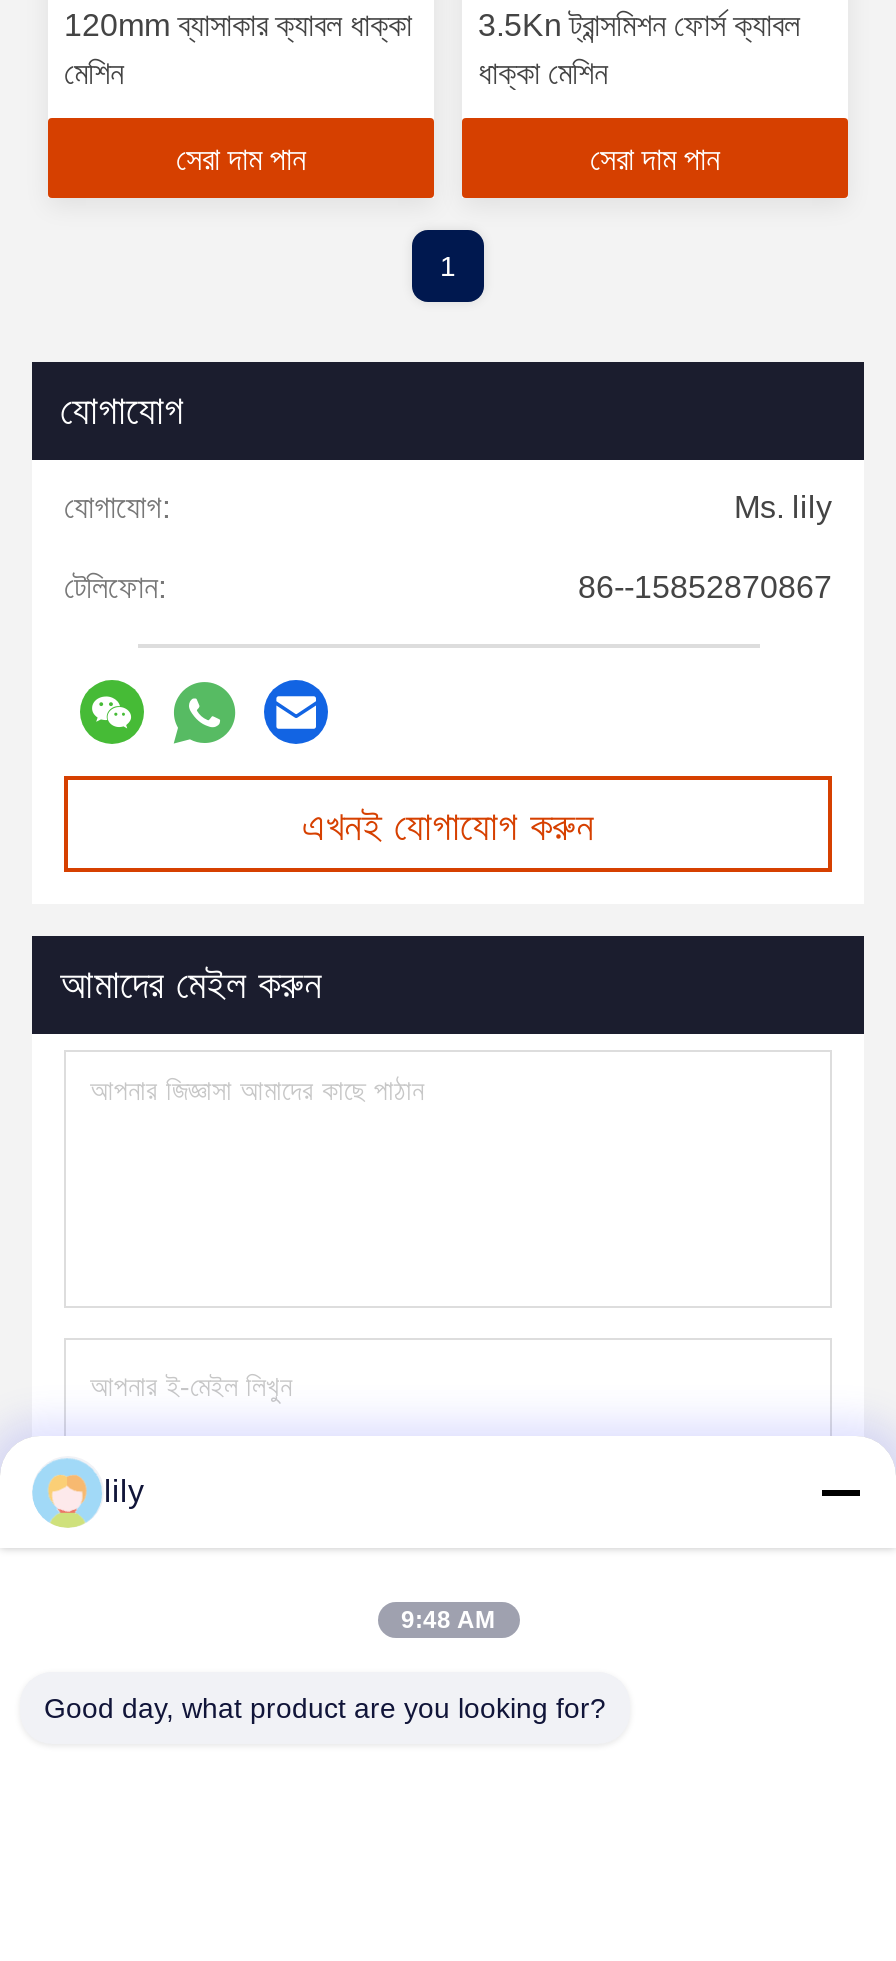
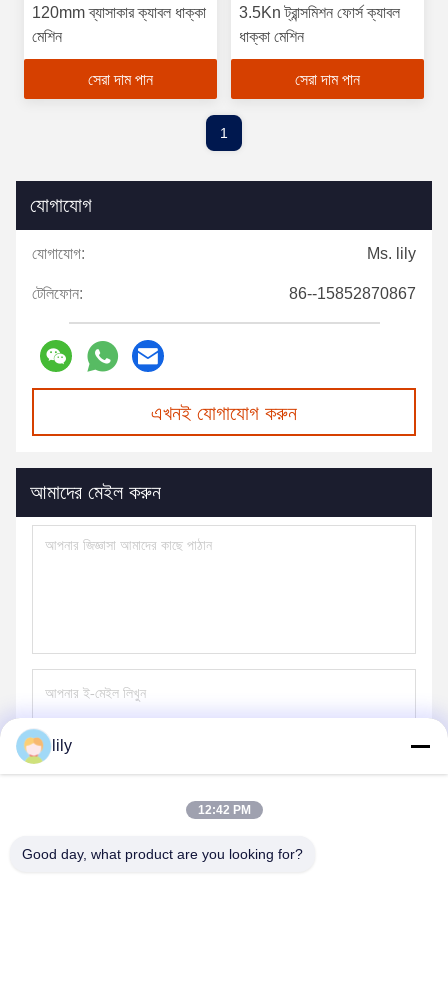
[401,1606,495,1634] 9:48 AM -> [197,803,250,817] 12:42 PM

